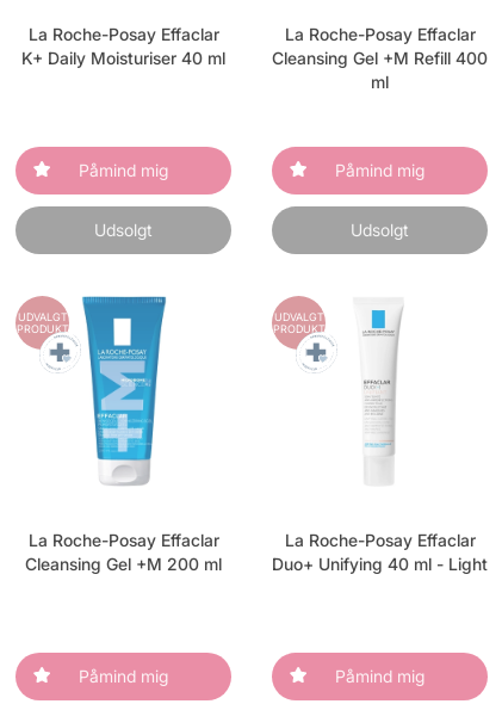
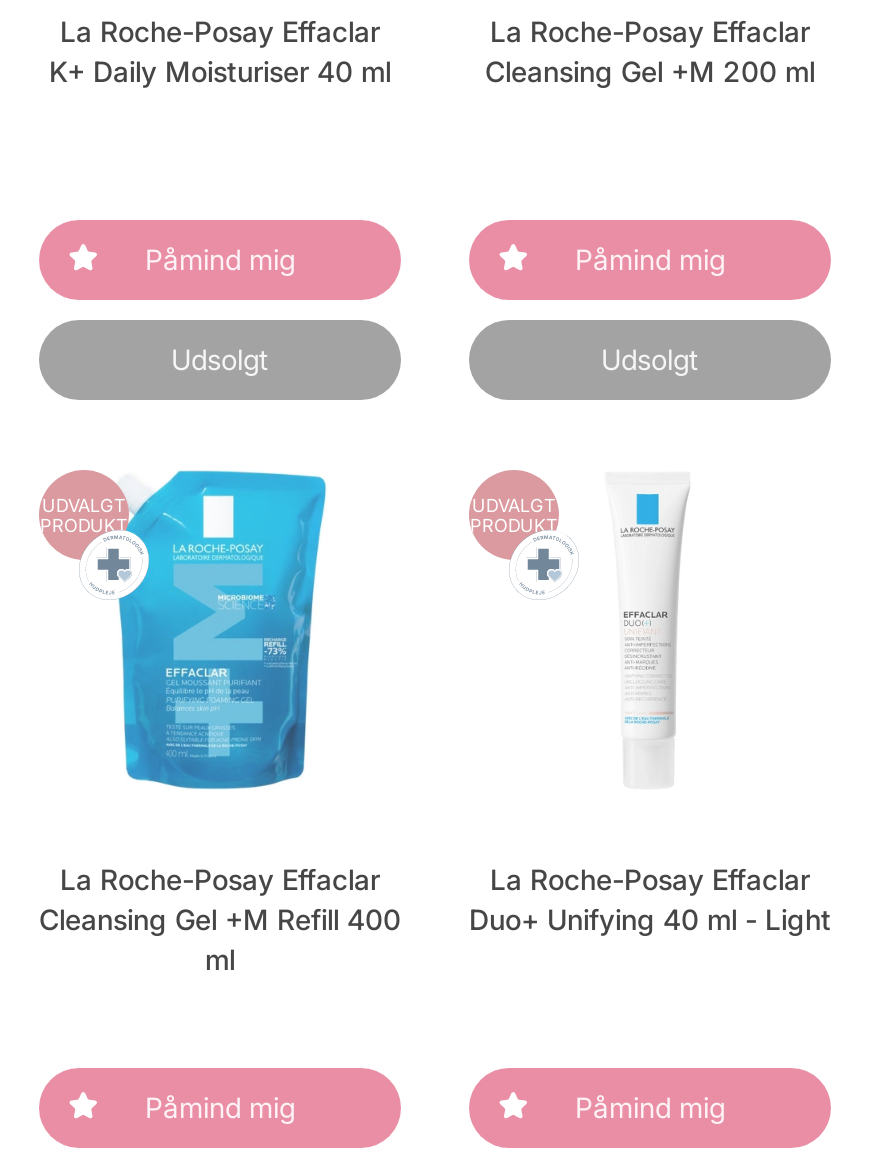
moved [272,48,488,92] -> [39,902,401,976]: Cleansing Gel +M Refill 400 | ml
[63,295,187,486] [image] -> [117,470,329,790] [image]
moved [25,554,222,574] -> [485,54,815,88]: Cleansing Gel +M 200 ml

